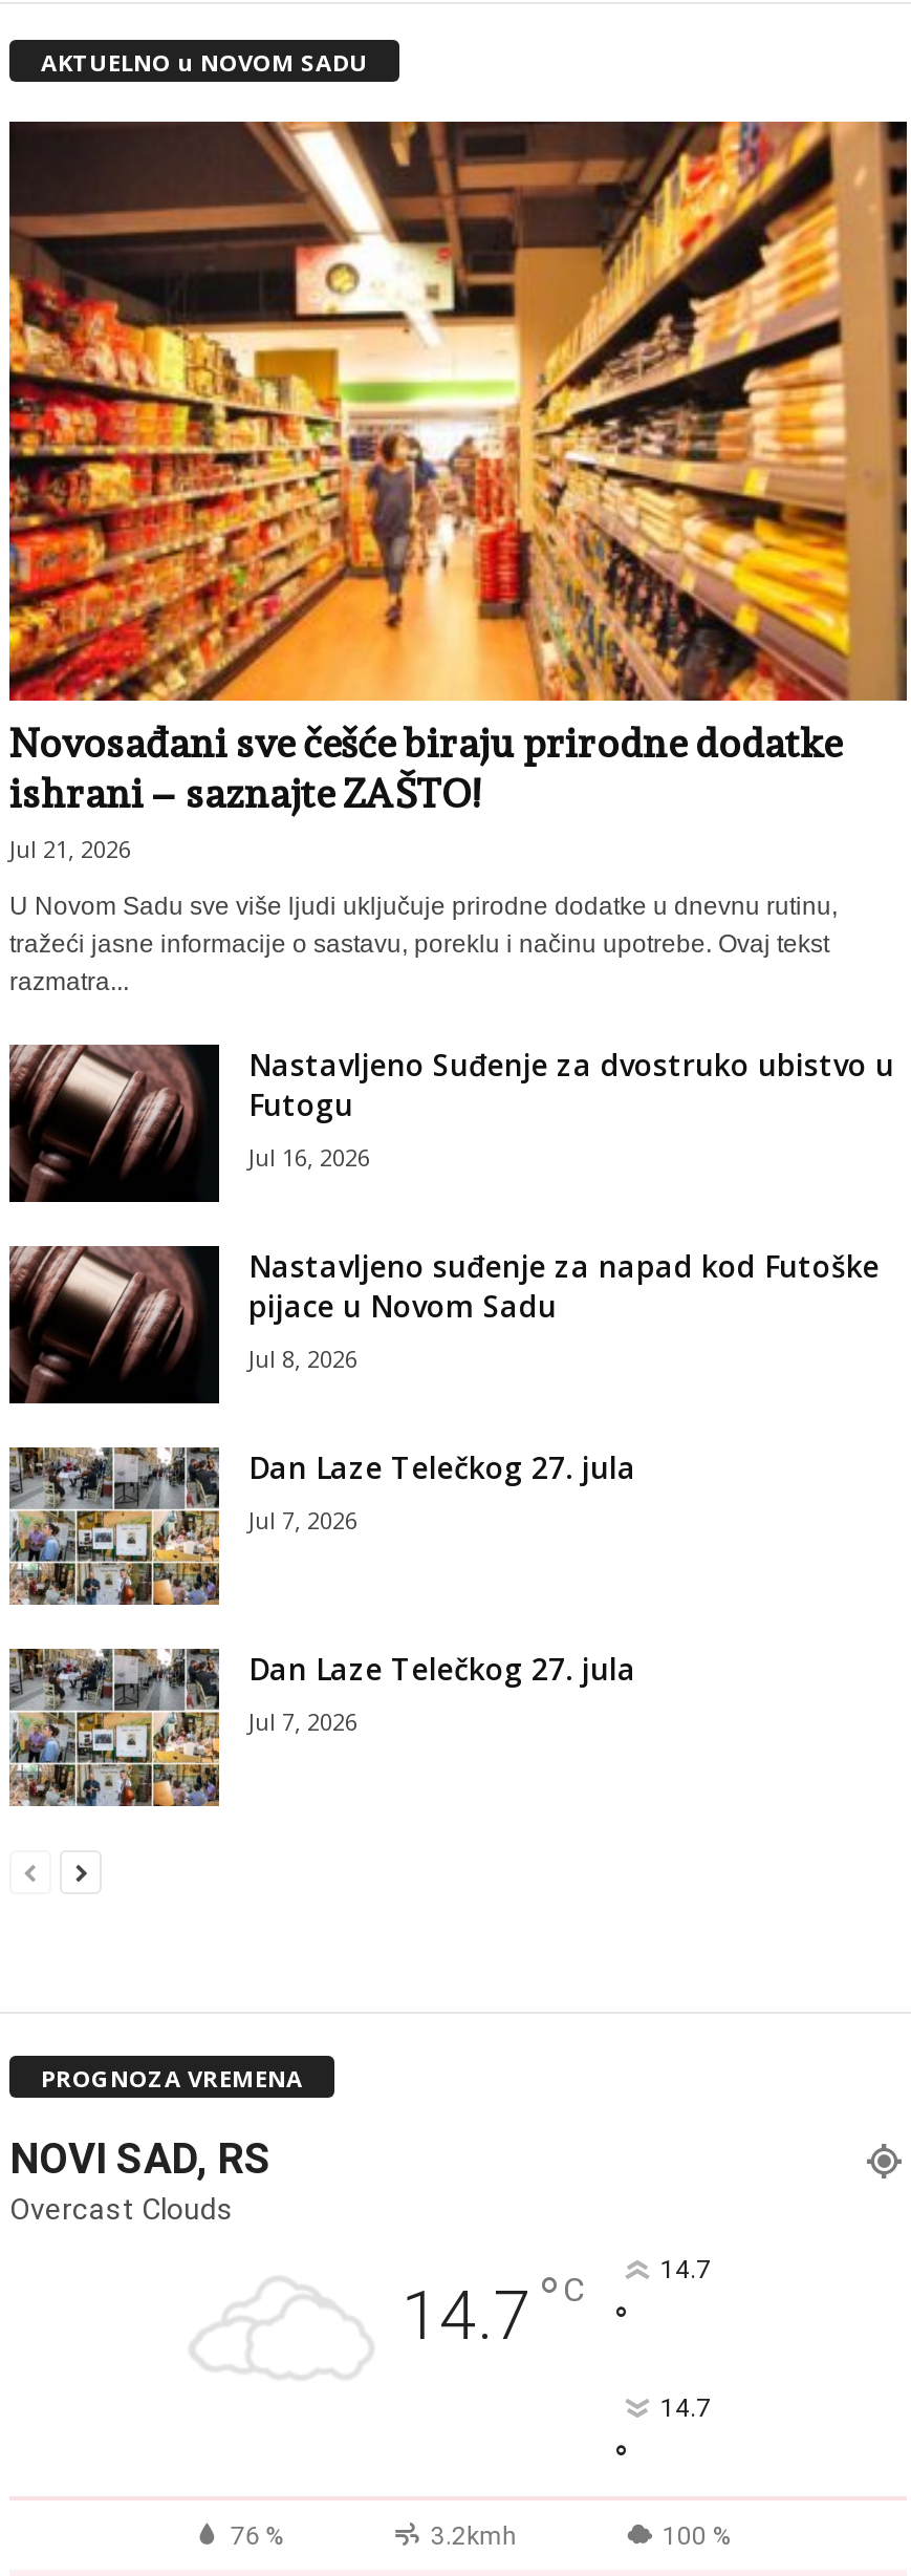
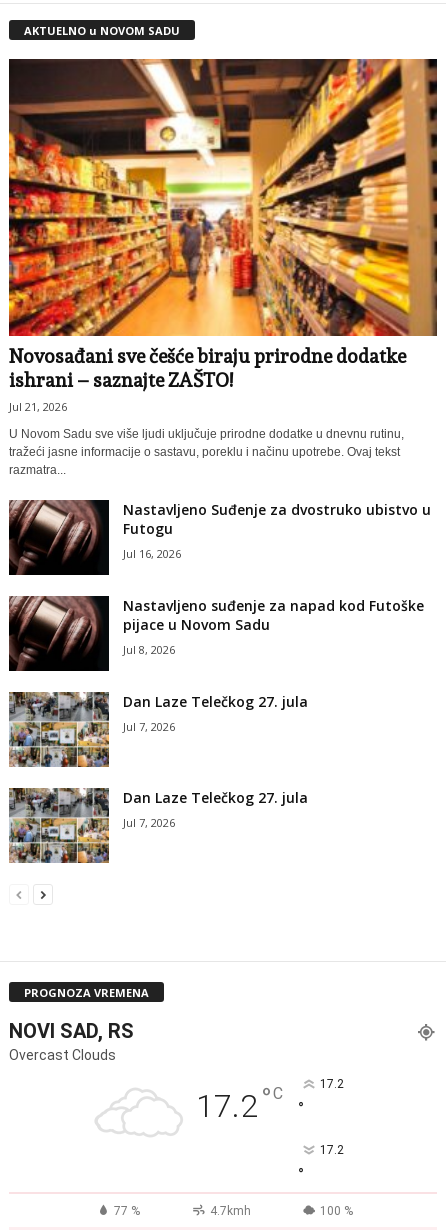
[402,2263,584,2356] 14.7 °C -> [196,1081,283,1125] 17.2 °C
[660,2255,711,2284] 14.7 -> [319,1077,343,1091] 17.2
[660,2393,711,2423] 14.7 -> [319,1143,343,1157] 17.2
[230,2521,516,2551] 76 % | 3.2kmh -> [114,1204,251,1218] 77 % | 4.7kmh

